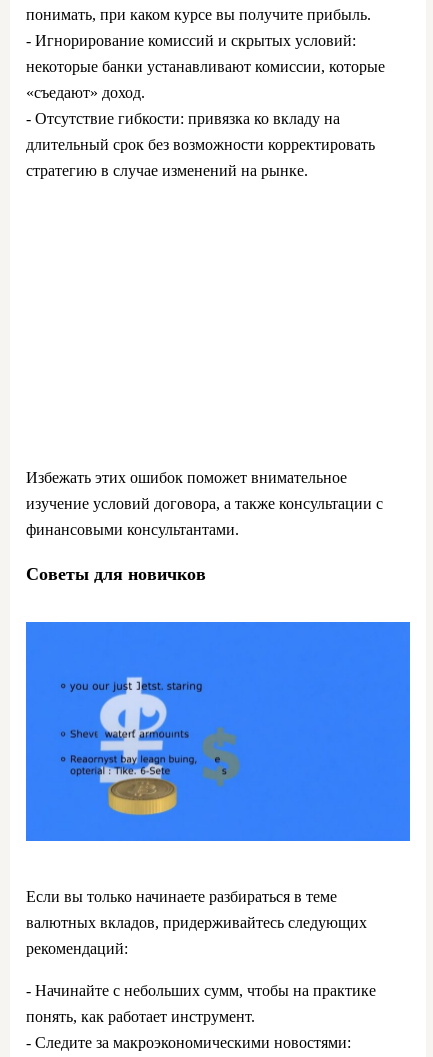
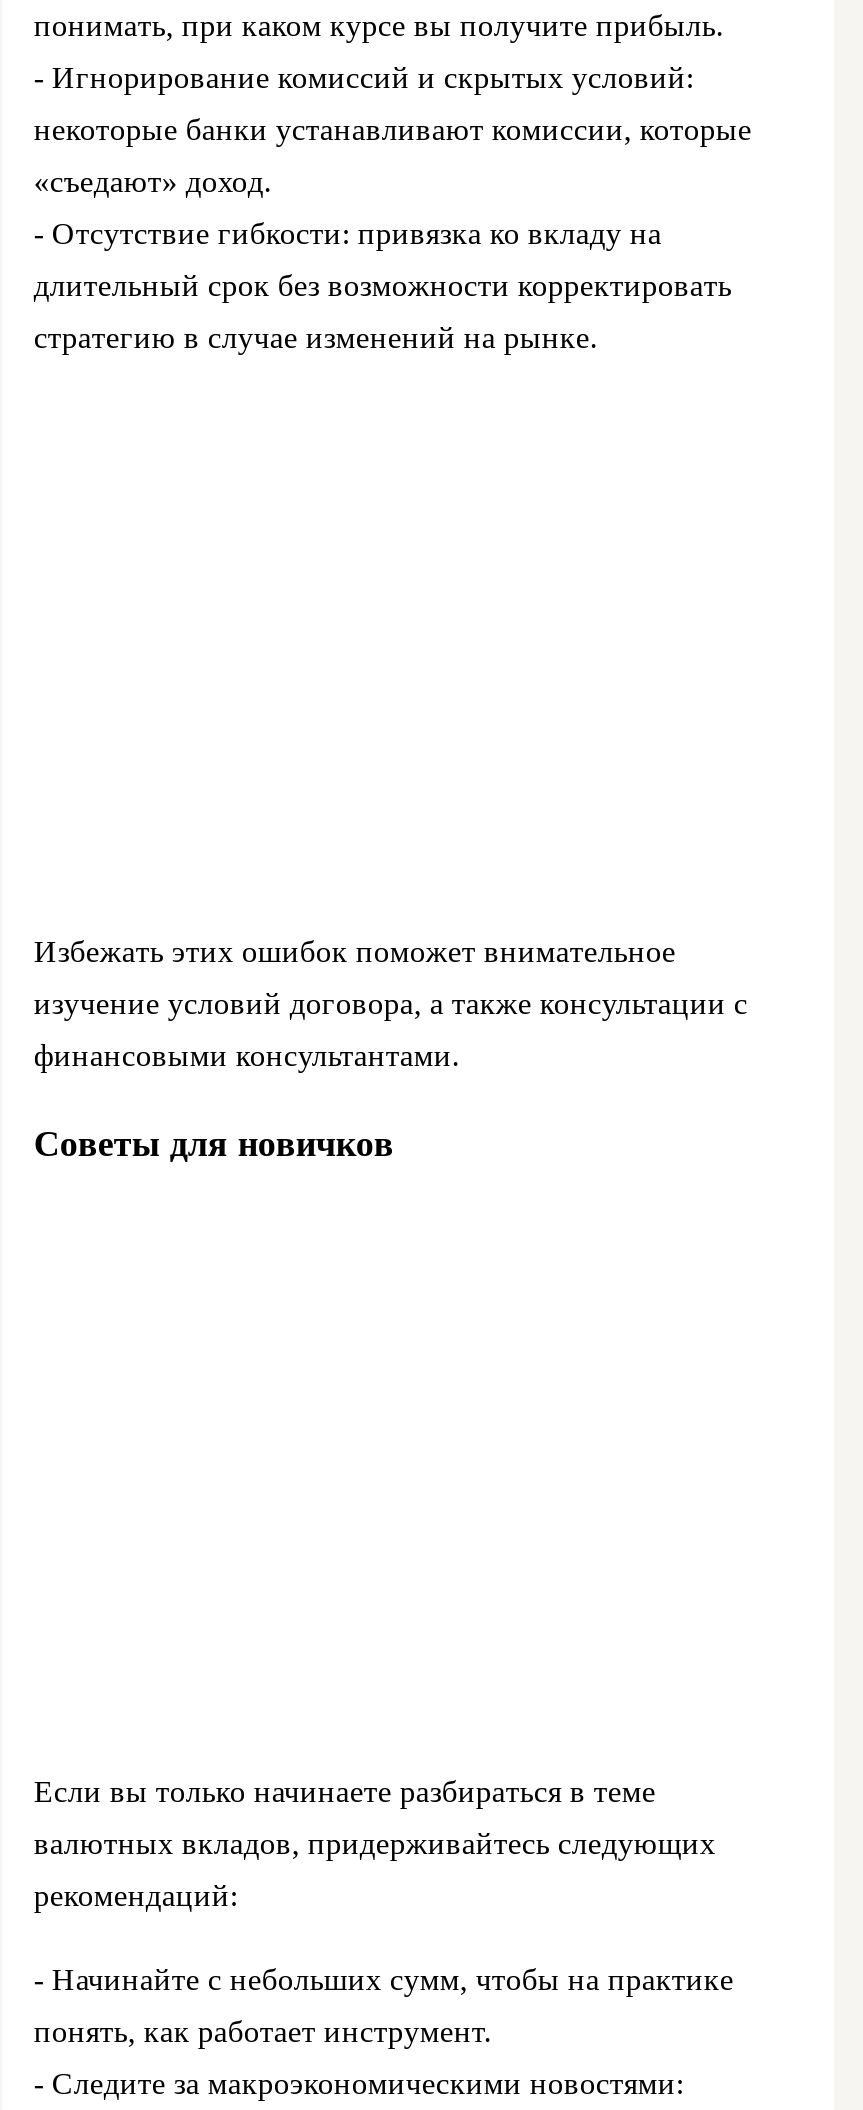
[25,621,411,842] [image] -> none

